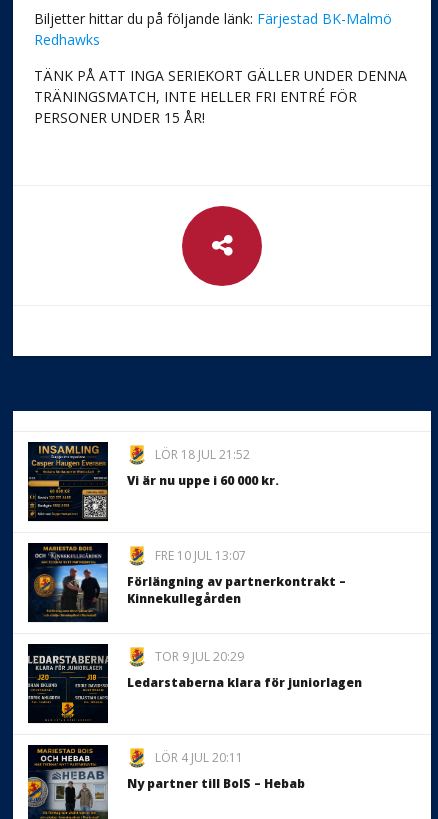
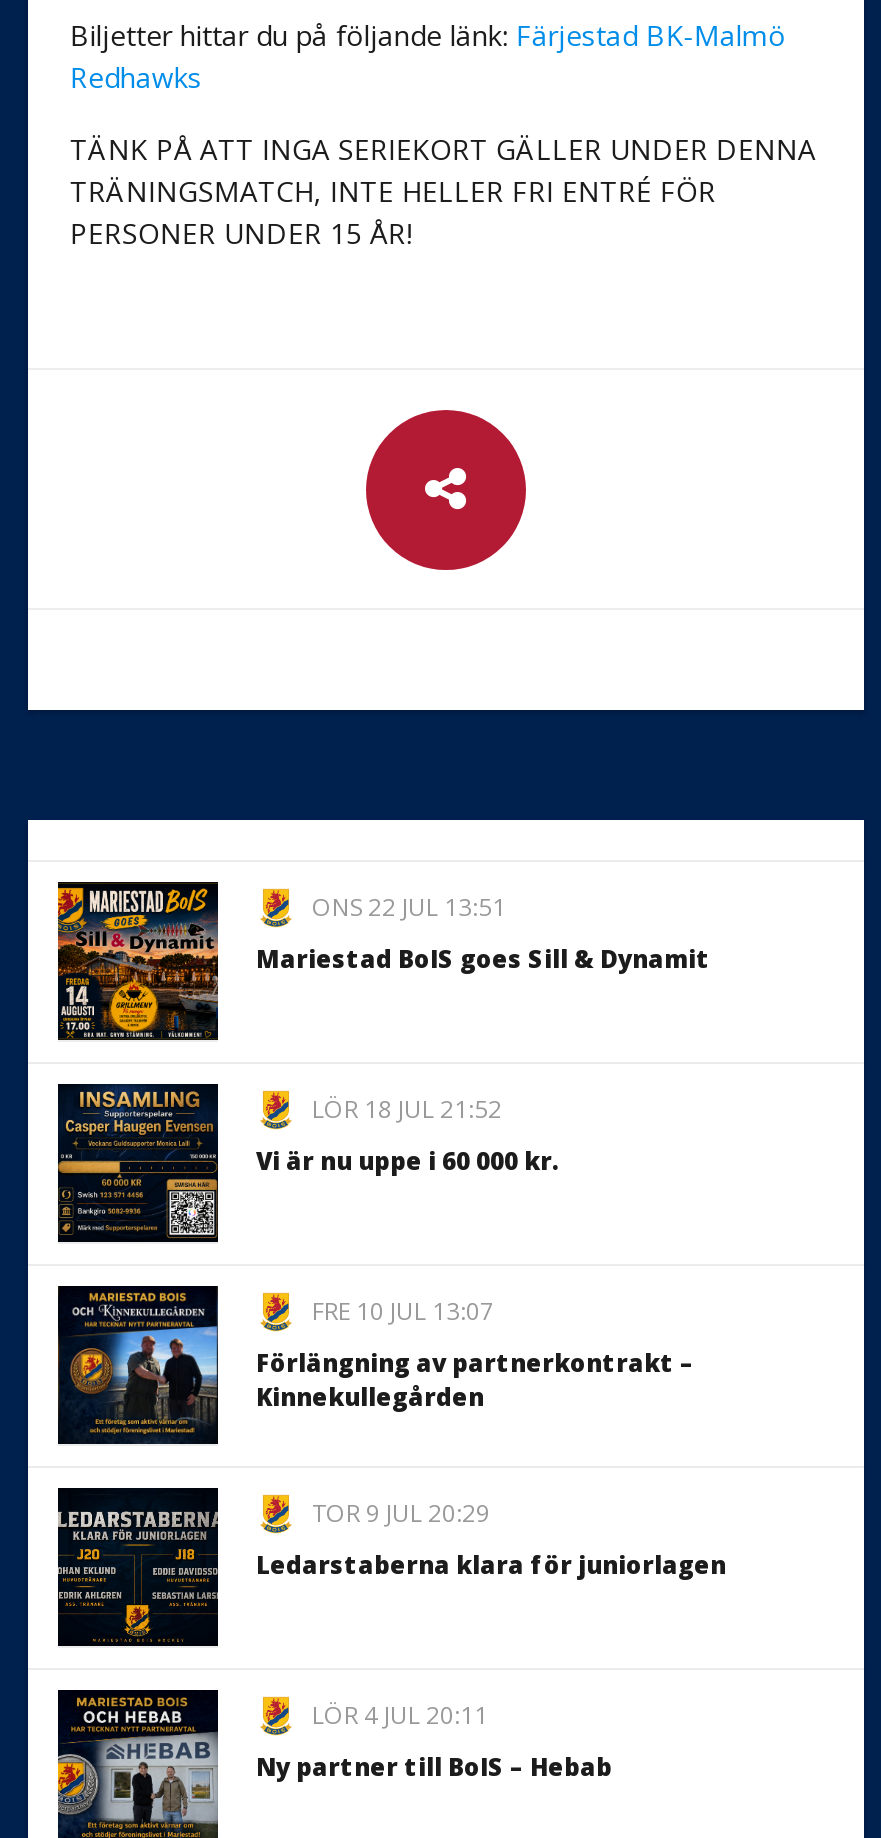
none -> [56,882,710,1040] [image] | ONS 22 JUL 13:51 | Mariestad BoIS goes Sill & Dynamit

